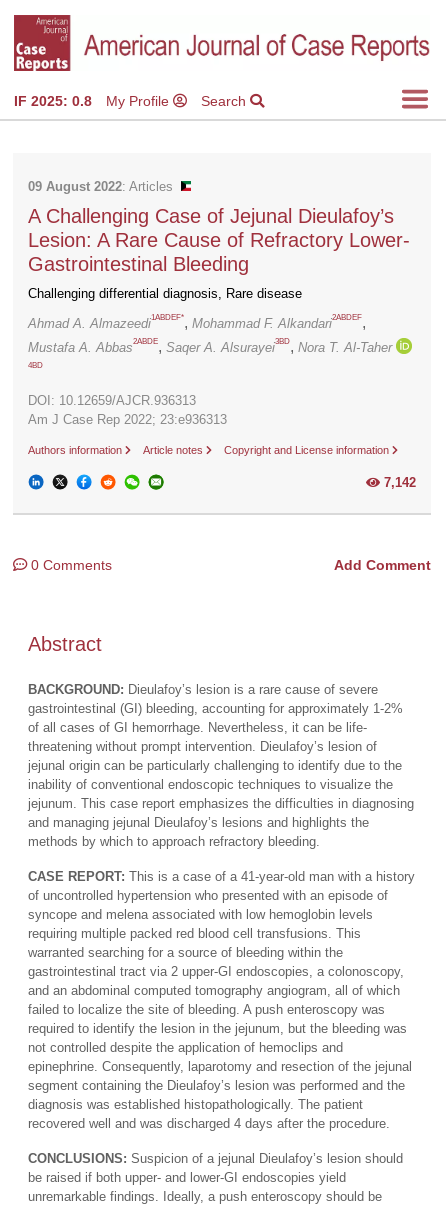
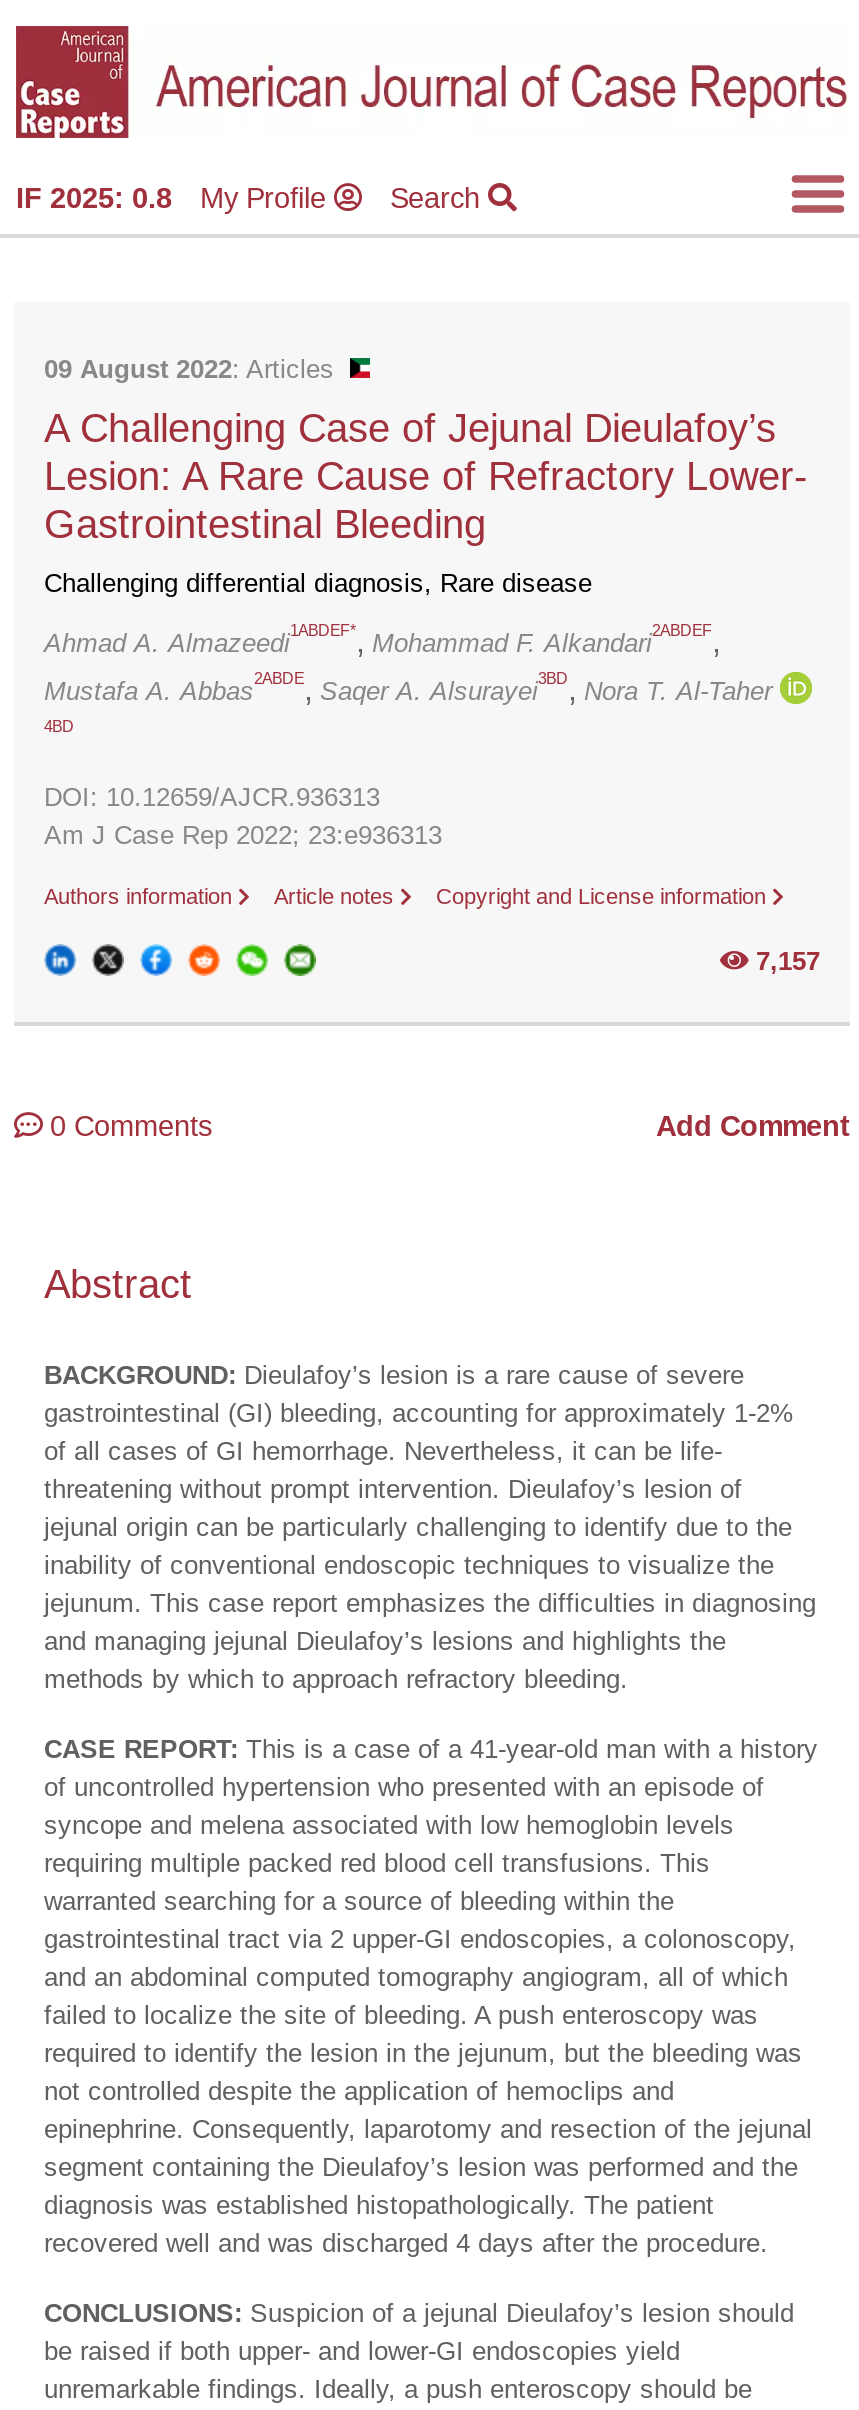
[384,475,416,490] 7,142 -> [756,946,820,976] 7,157

